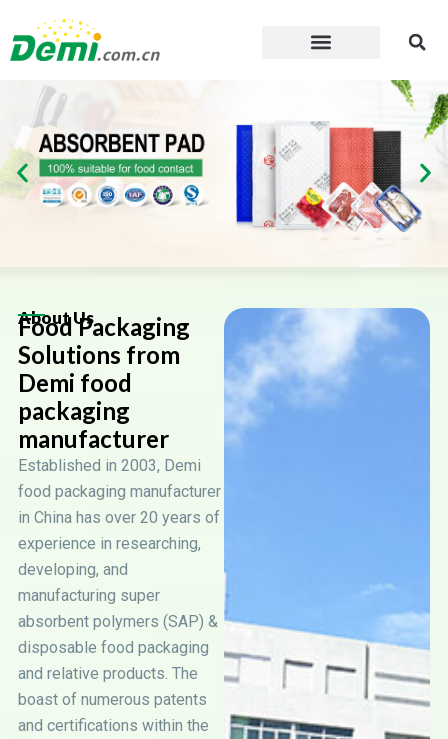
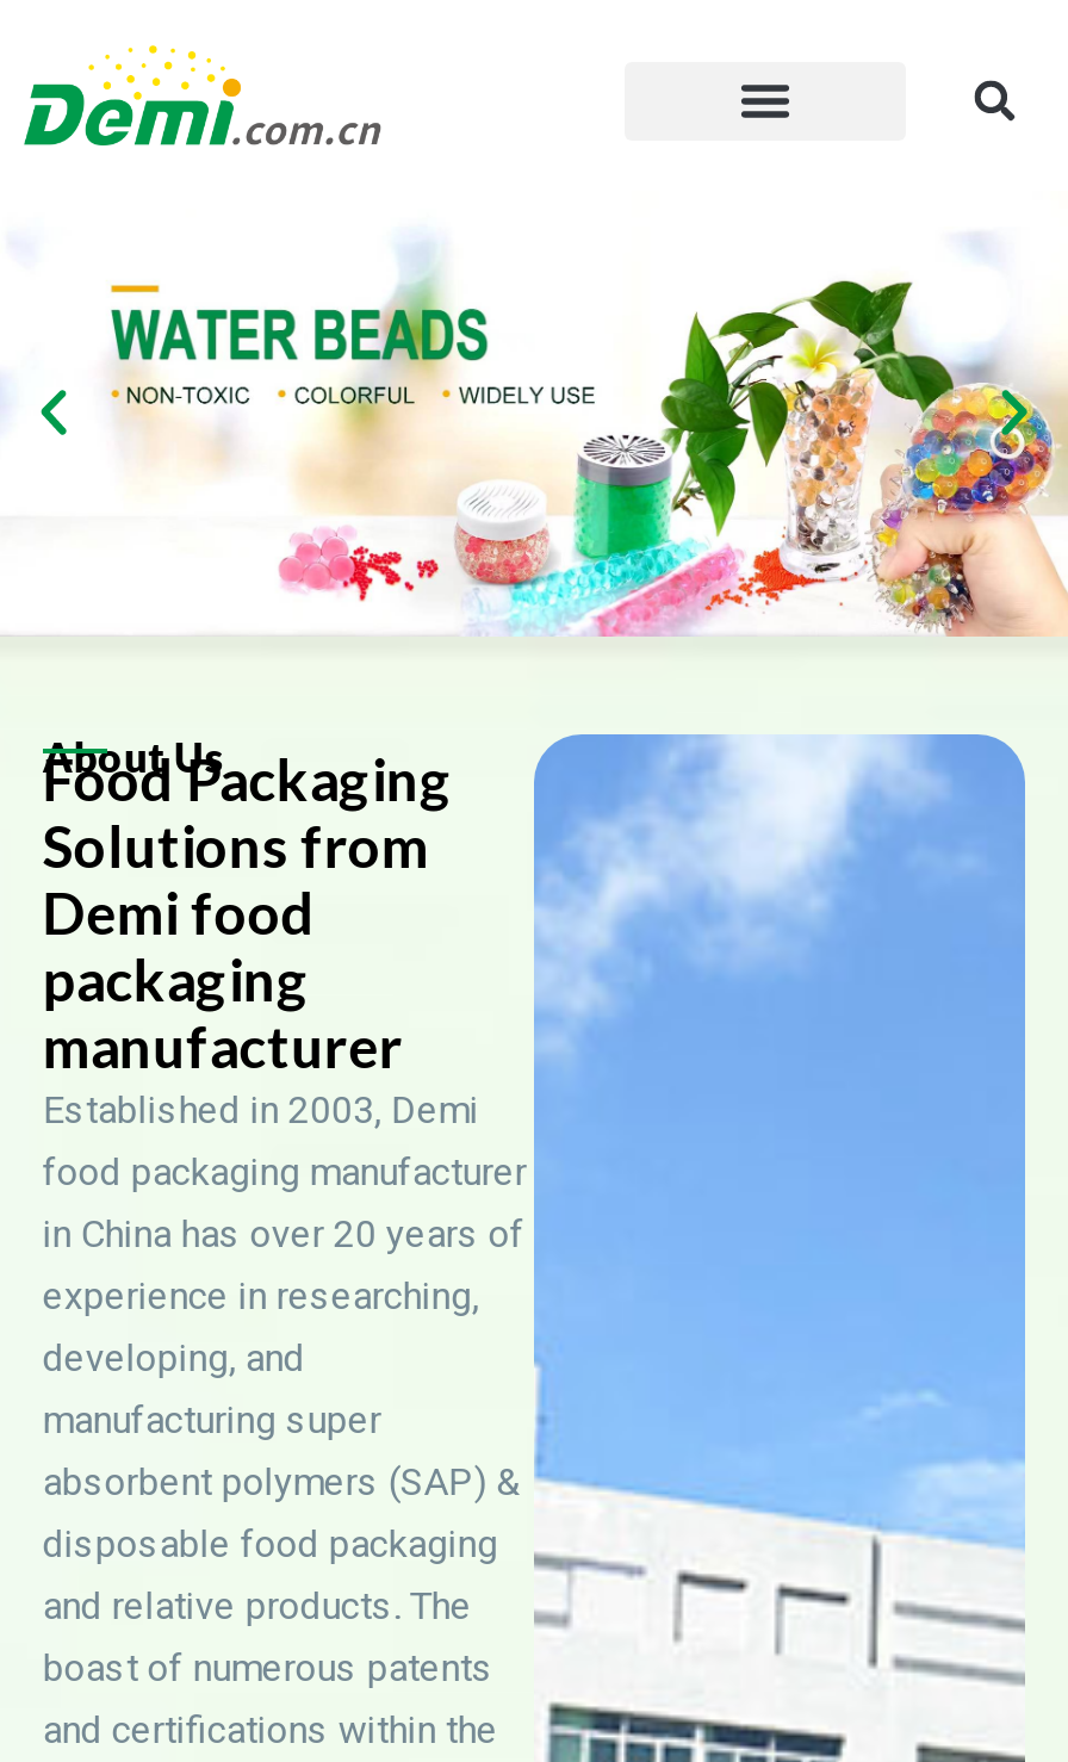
[3,79,445,267] [image] -> [7,191,1061,639] [image]

